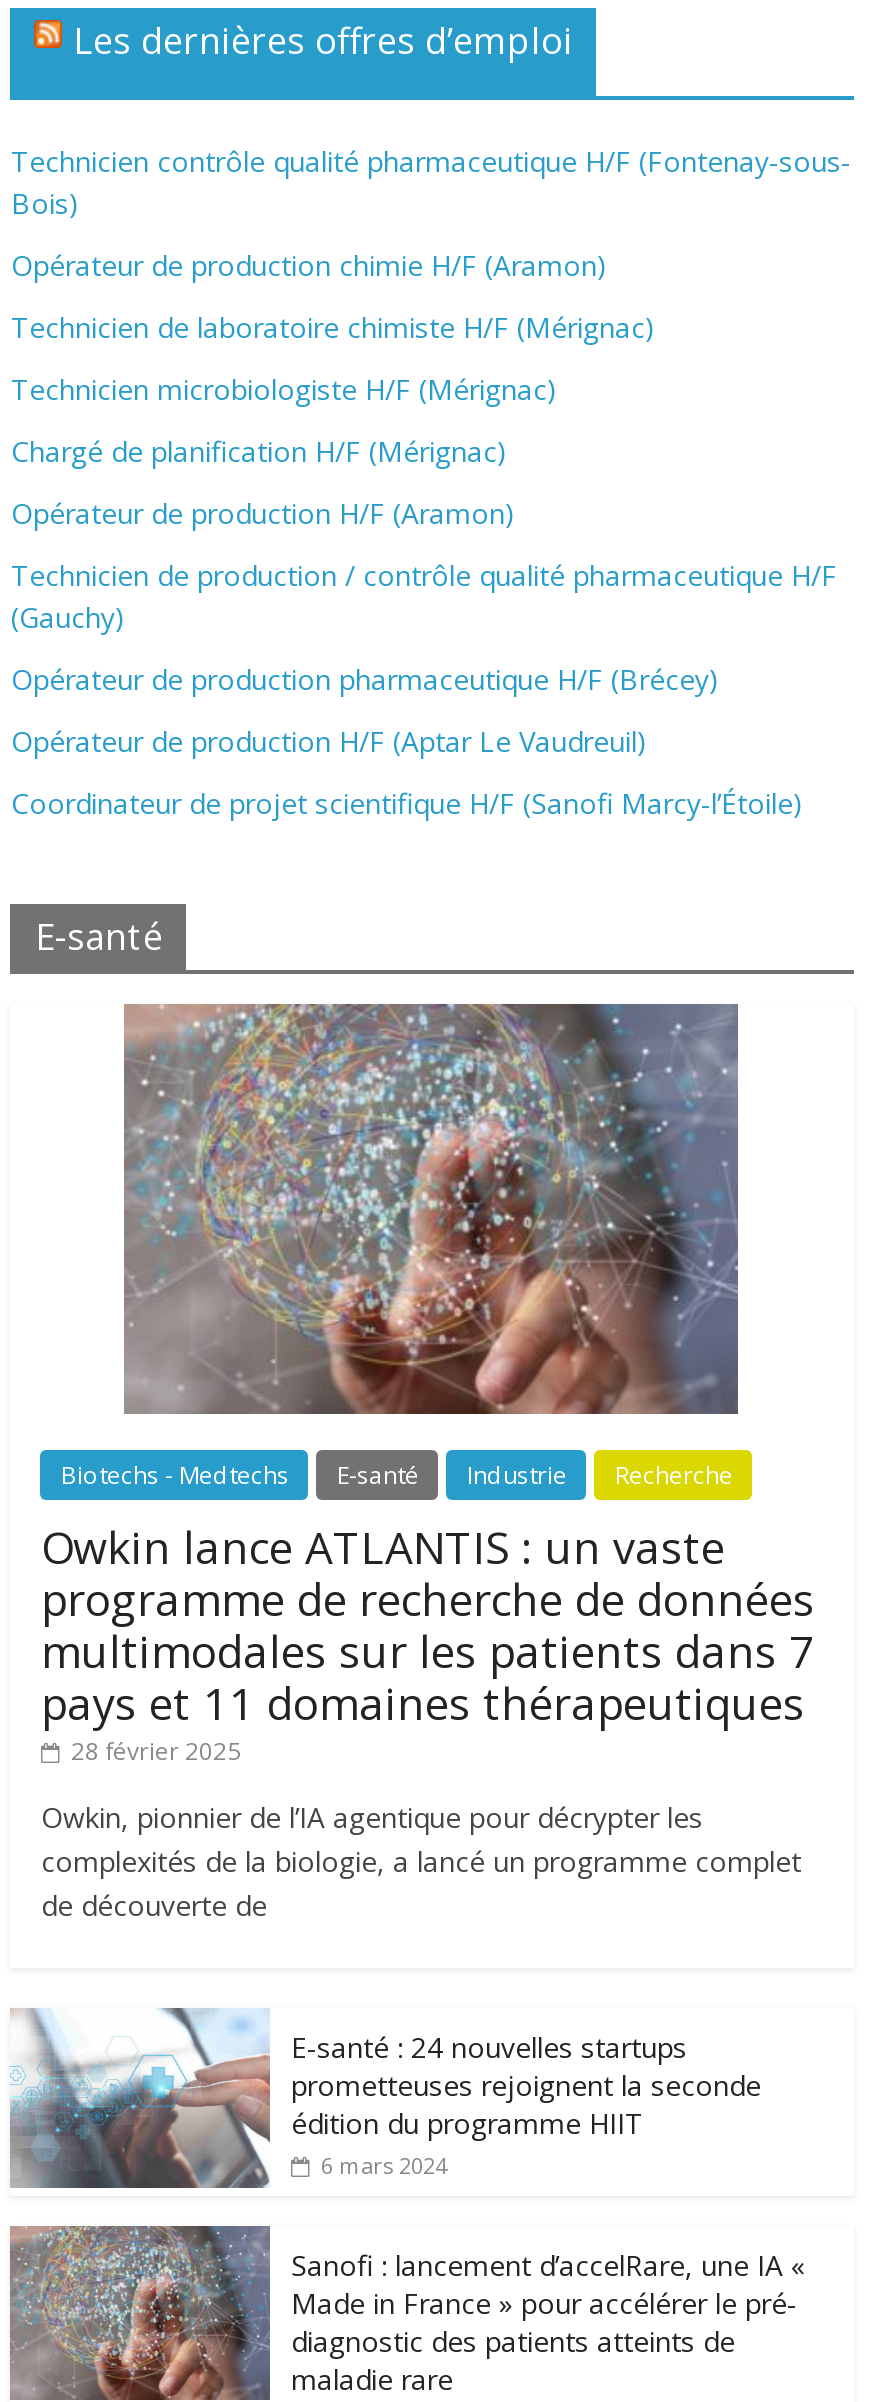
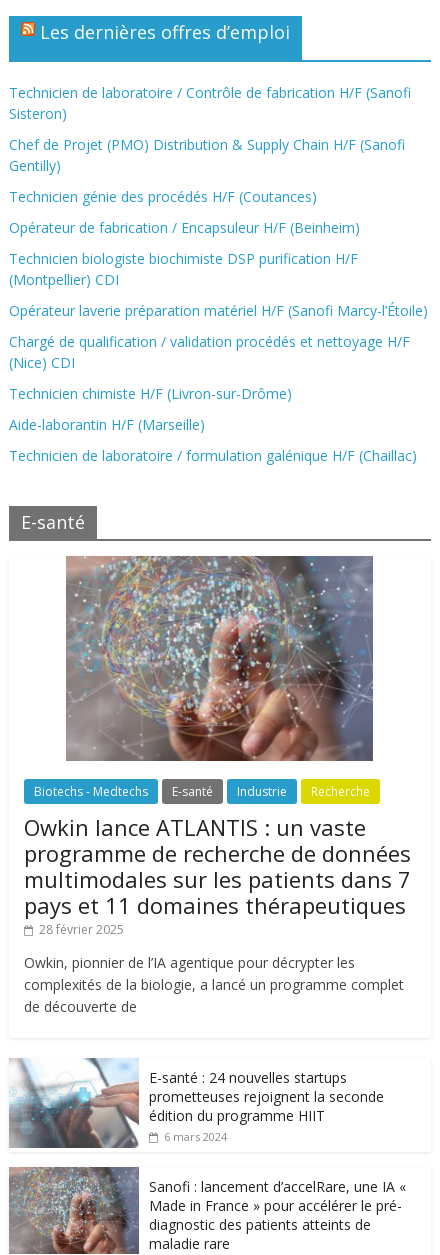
[11,142,851,222] Technicien contrôle qualité pharmaceutique H/F (Fontenay-sous- | Bois) -> [9,83,411,123] Technicien de laboratoire / Contrôle de fabrication H/F (Sanofi | Sisteron)
[11,246,607,284] Opérateur de production chimie H/F (Aramon) -> [9,135,405,175] Chef de Projet (PMO) Distribution & Supply Chain H/F (Sanofi | Gentilly)
[11,308,655,346] Technicien de laboratoire chimiste H/F (Mérignac) -> [9,187,317,206] Technicien génie des procédés H/F (Coutances)
[11,370,557,408] Technicien microbiologiste H/F (Mérignac) -> [9,218,360,237] Opérateur de fabrication / Encapsuleur H/F (Beinheim)
[11,432,507,470] Chargé de planification H/F (Mérignac) -> [9,249,358,289] Technicien biologiste biochimiste DSP purification H/F | (Montpellier) CDI
[11,494,515,532] Opérateur de production H/F (Aramon) -> [9,301,428,320] Opérateur laverie préparation matériel H/F (Sanofi Marcy-l’Étoile)
[11,556,837,636] Technicien de production / contrôle qualité pharmaceutique H/F | (Gauchy) -> [9,332,410,372] Chargé de qualification / validation procédés et nettoyage H/F | (Nice) CDI
[11,660,719,698] Opérateur de production pharmaceutique H/F (Brécey) -> [9,384,292,403] Technicien chimiste H/F (Livron-sur-Drôme)
[11,722,647,760] Opérateur de production H/F (Aptar Le Vaudreuil) -> [9,415,205,434] Aide-laborantin H/F (Marseille)
[11,784,803,822] Coordinateur de projet scientifique H/F (Sanofi Marcy-l’Étoile) -> [9,446,417,465] Technicien de laboratoire / formulation galénique H/F (Chaillac)

